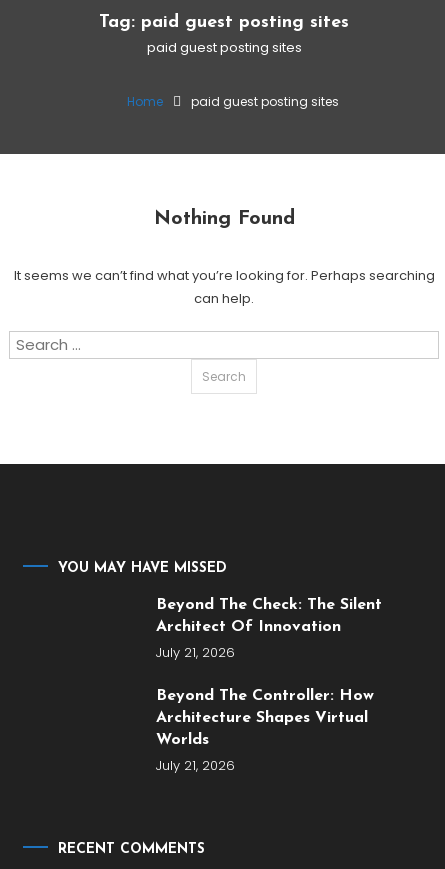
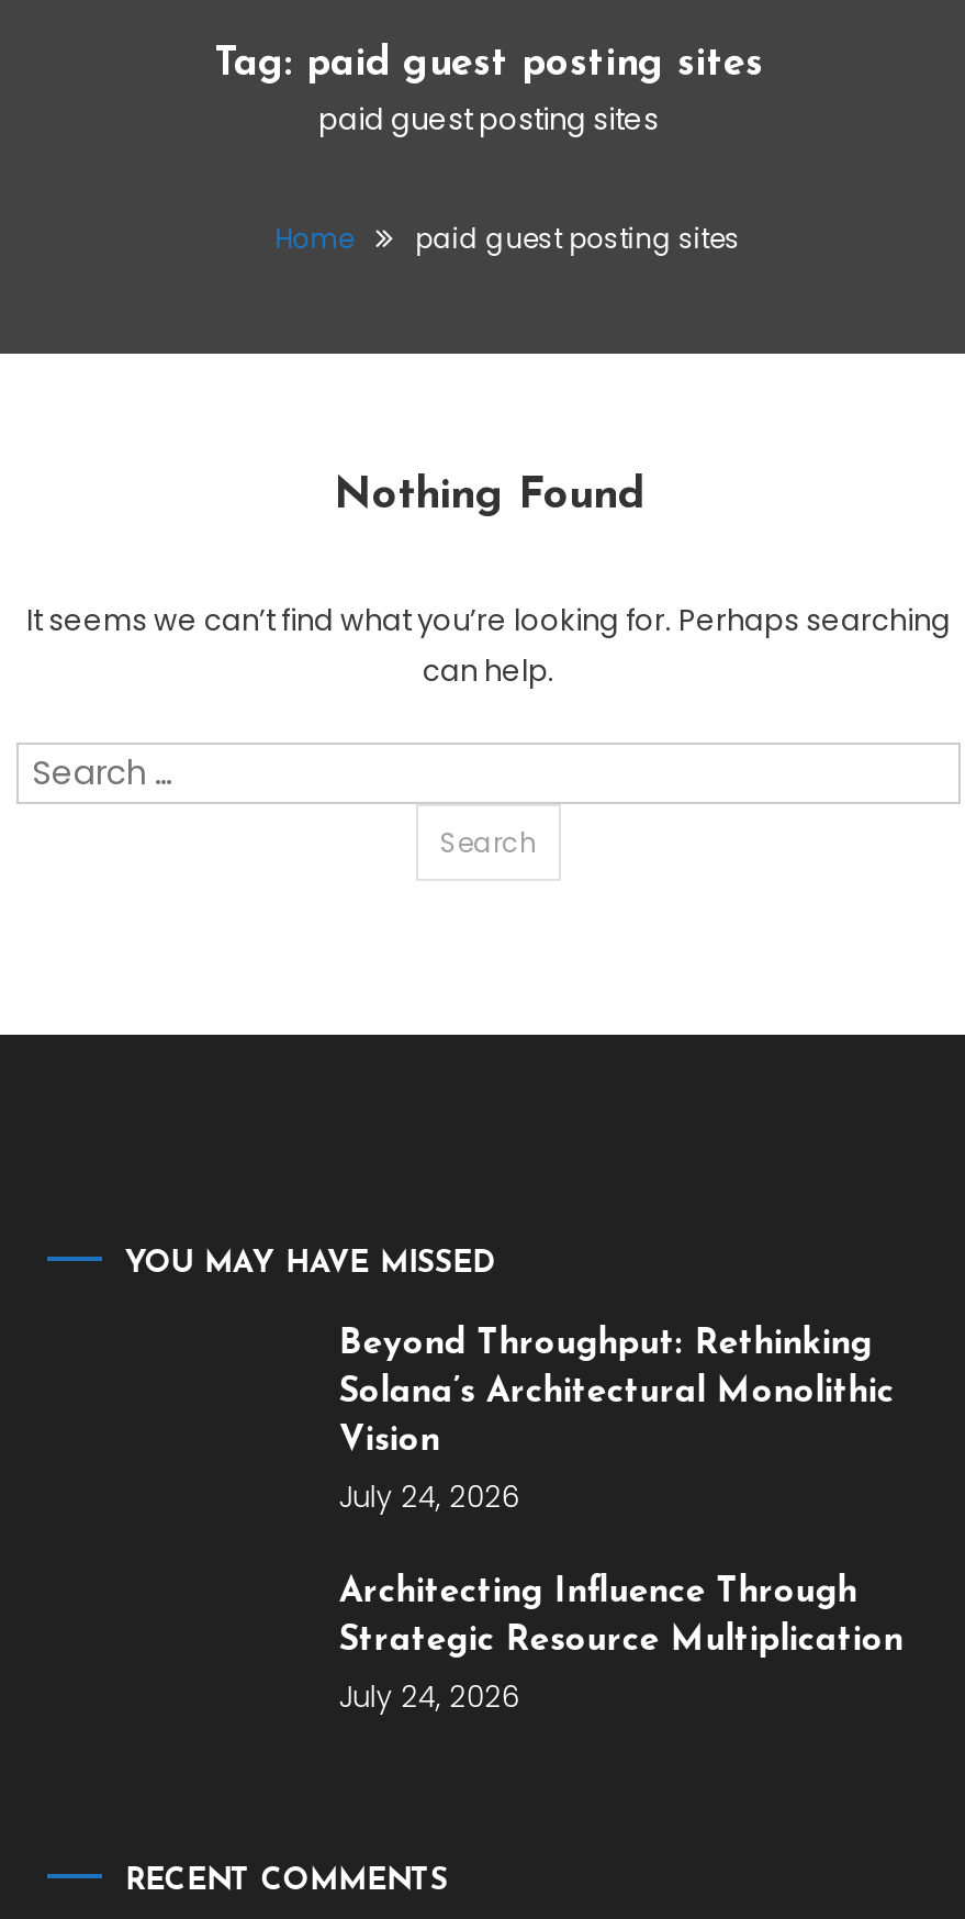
[156,597,382,662] Beyond The Check: The Silent | Architect Of Innovation | July 21, 2026 -> [339,1327,895,1518] Beyond Throughput: Rethinking | Solana’s Architectural Monolithic | Vision | July 24, 2026
[156,688,374,775] Beyond The Controller: How | Architecture Shapes Virtual | Worlds | July 21, 2026 -> [339,1575,903,1718] Architecting Influence Through | Strategic Resource Multiplication | July 24, 2026

